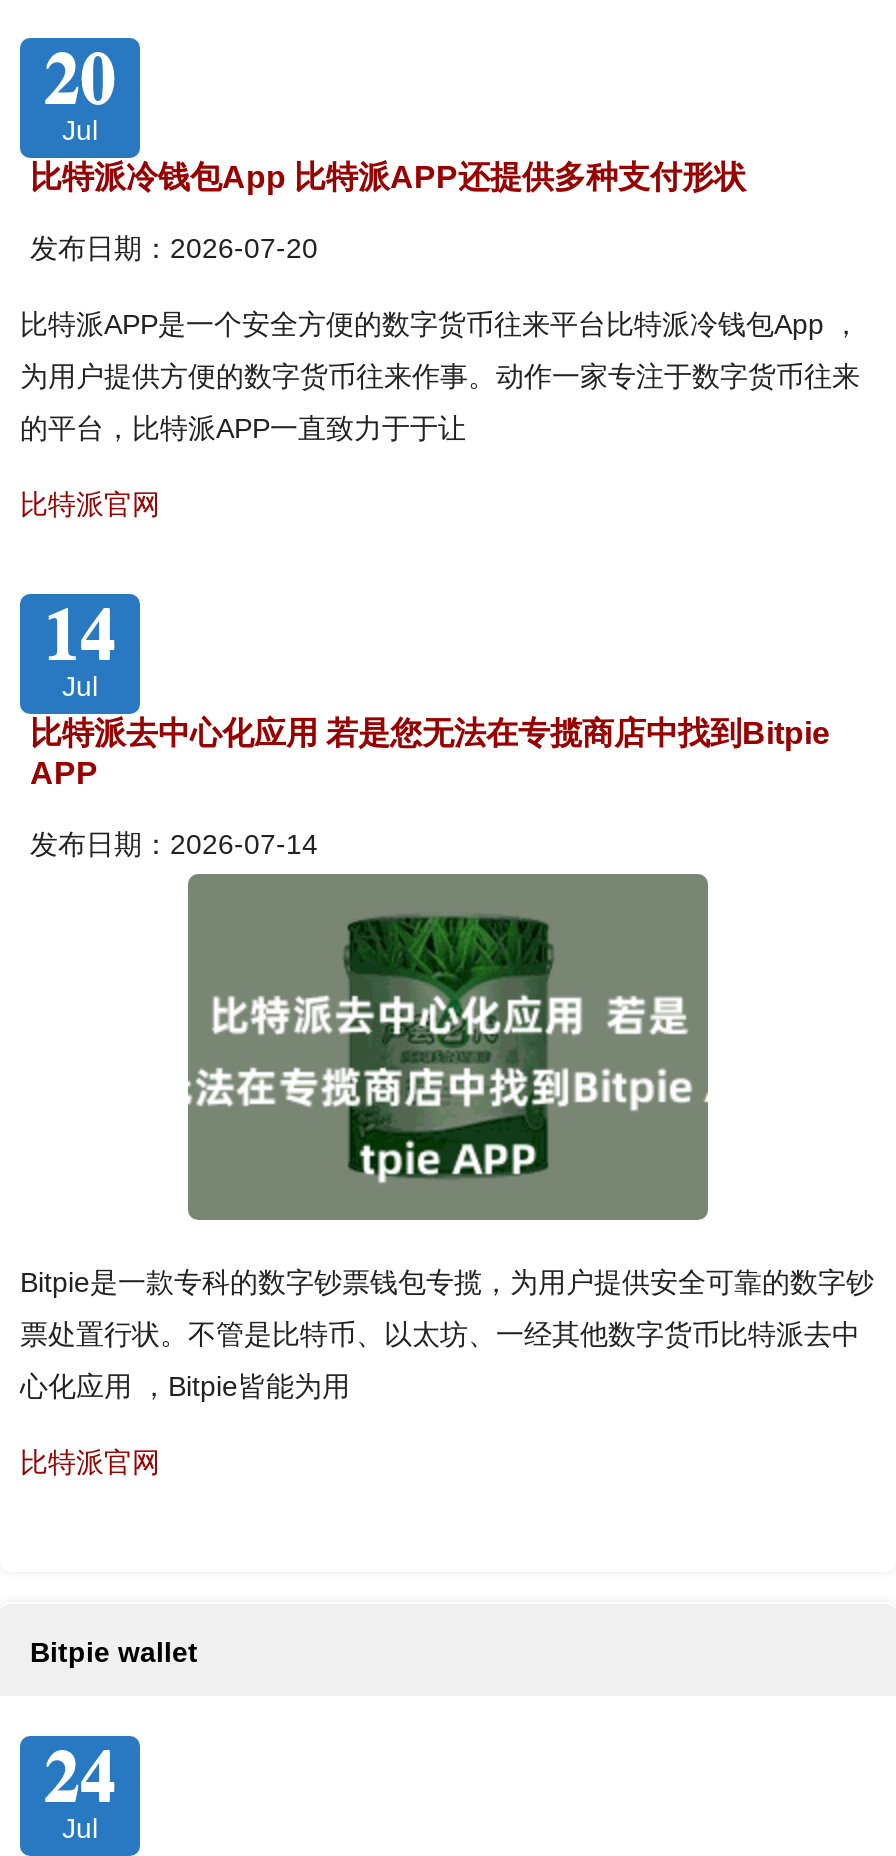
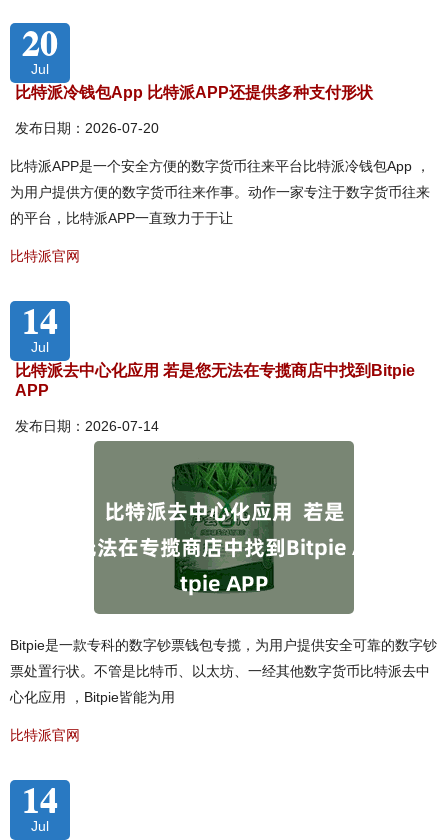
[30,1636,198,1824] Bitpie wallet | 24 -> [22,772,58,824] 14

